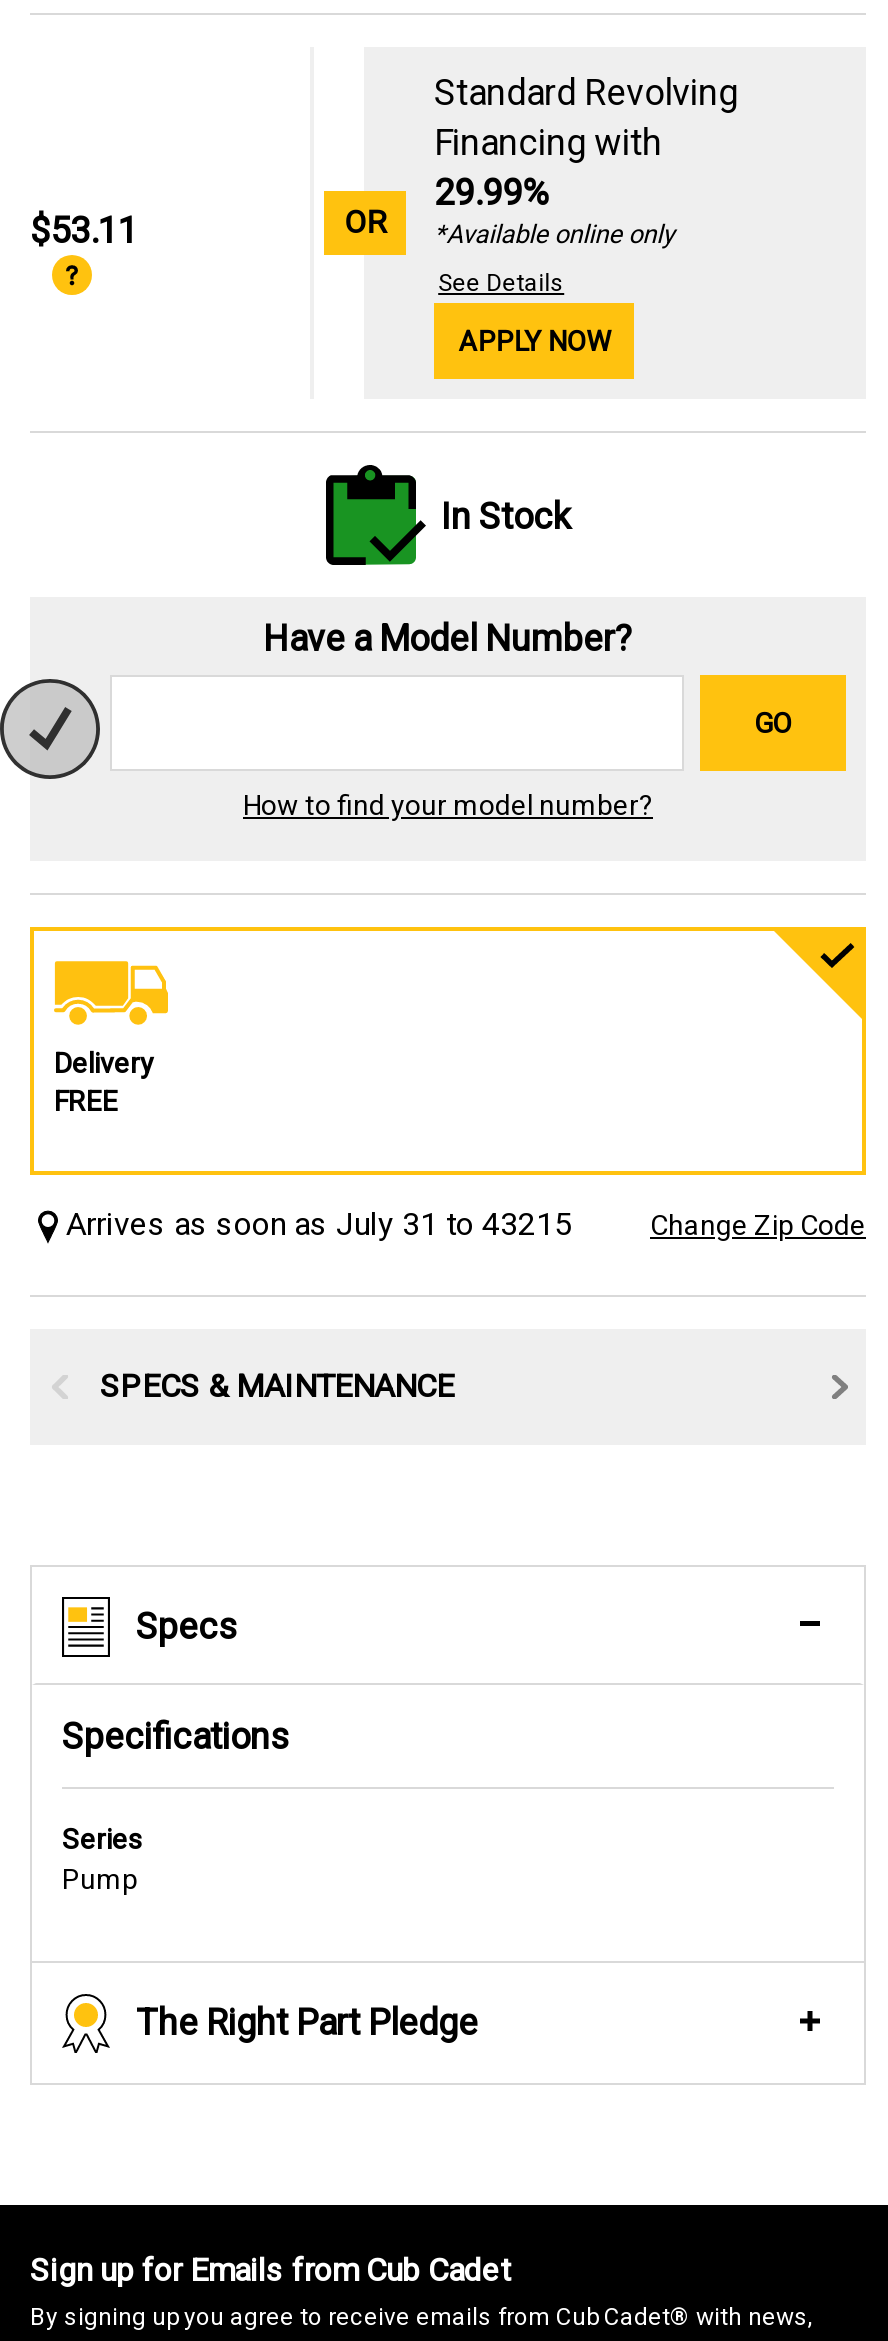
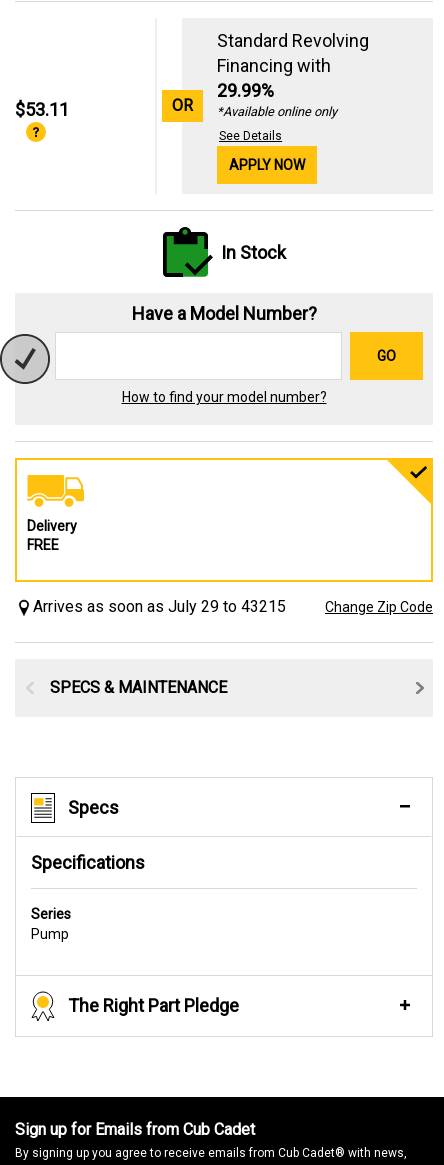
[66,1205,572,1243] Arrives as soon as July 31 to 43215 -> [33,597,286,616] Arrives as soon as July 29 to 43215

